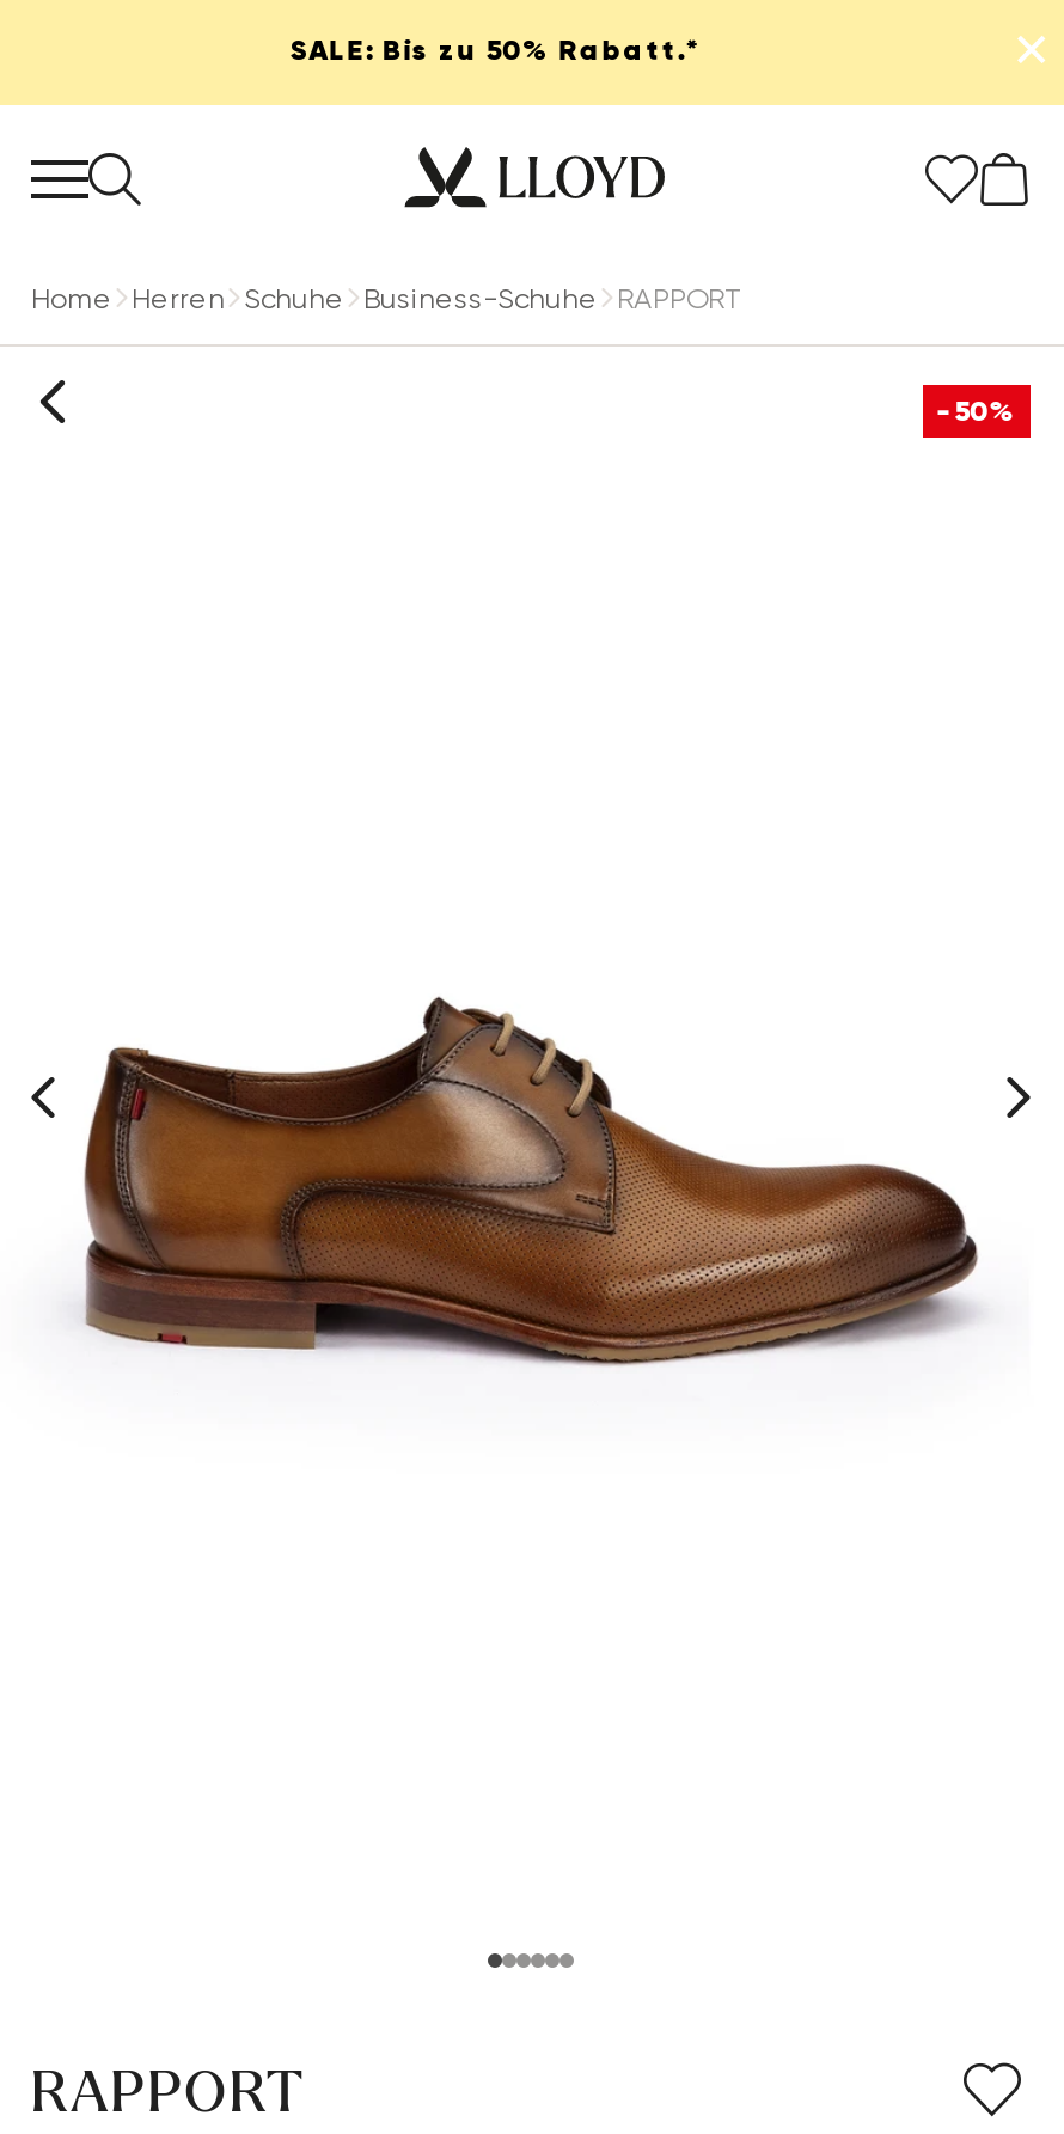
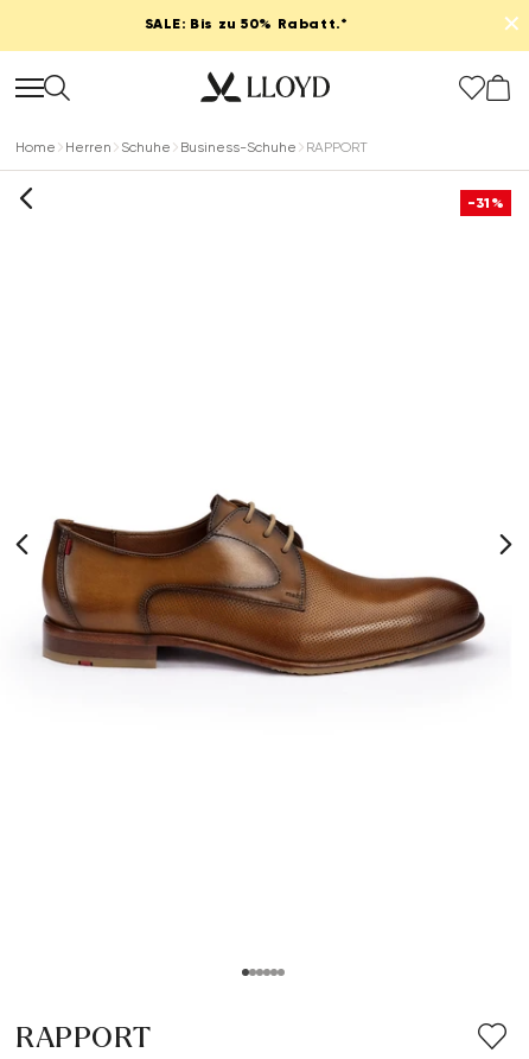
[937,392,1016,428] -50% -> [467,194,504,211] -31%

